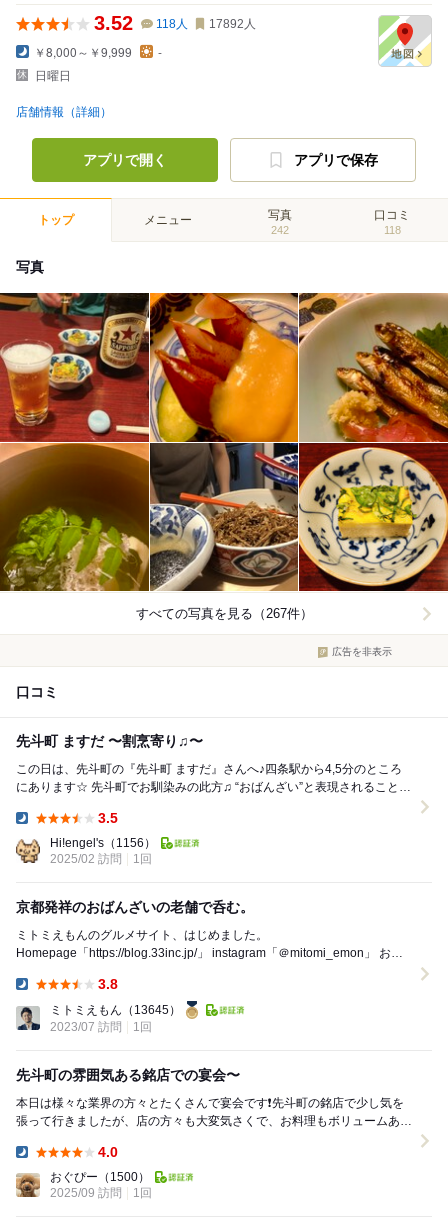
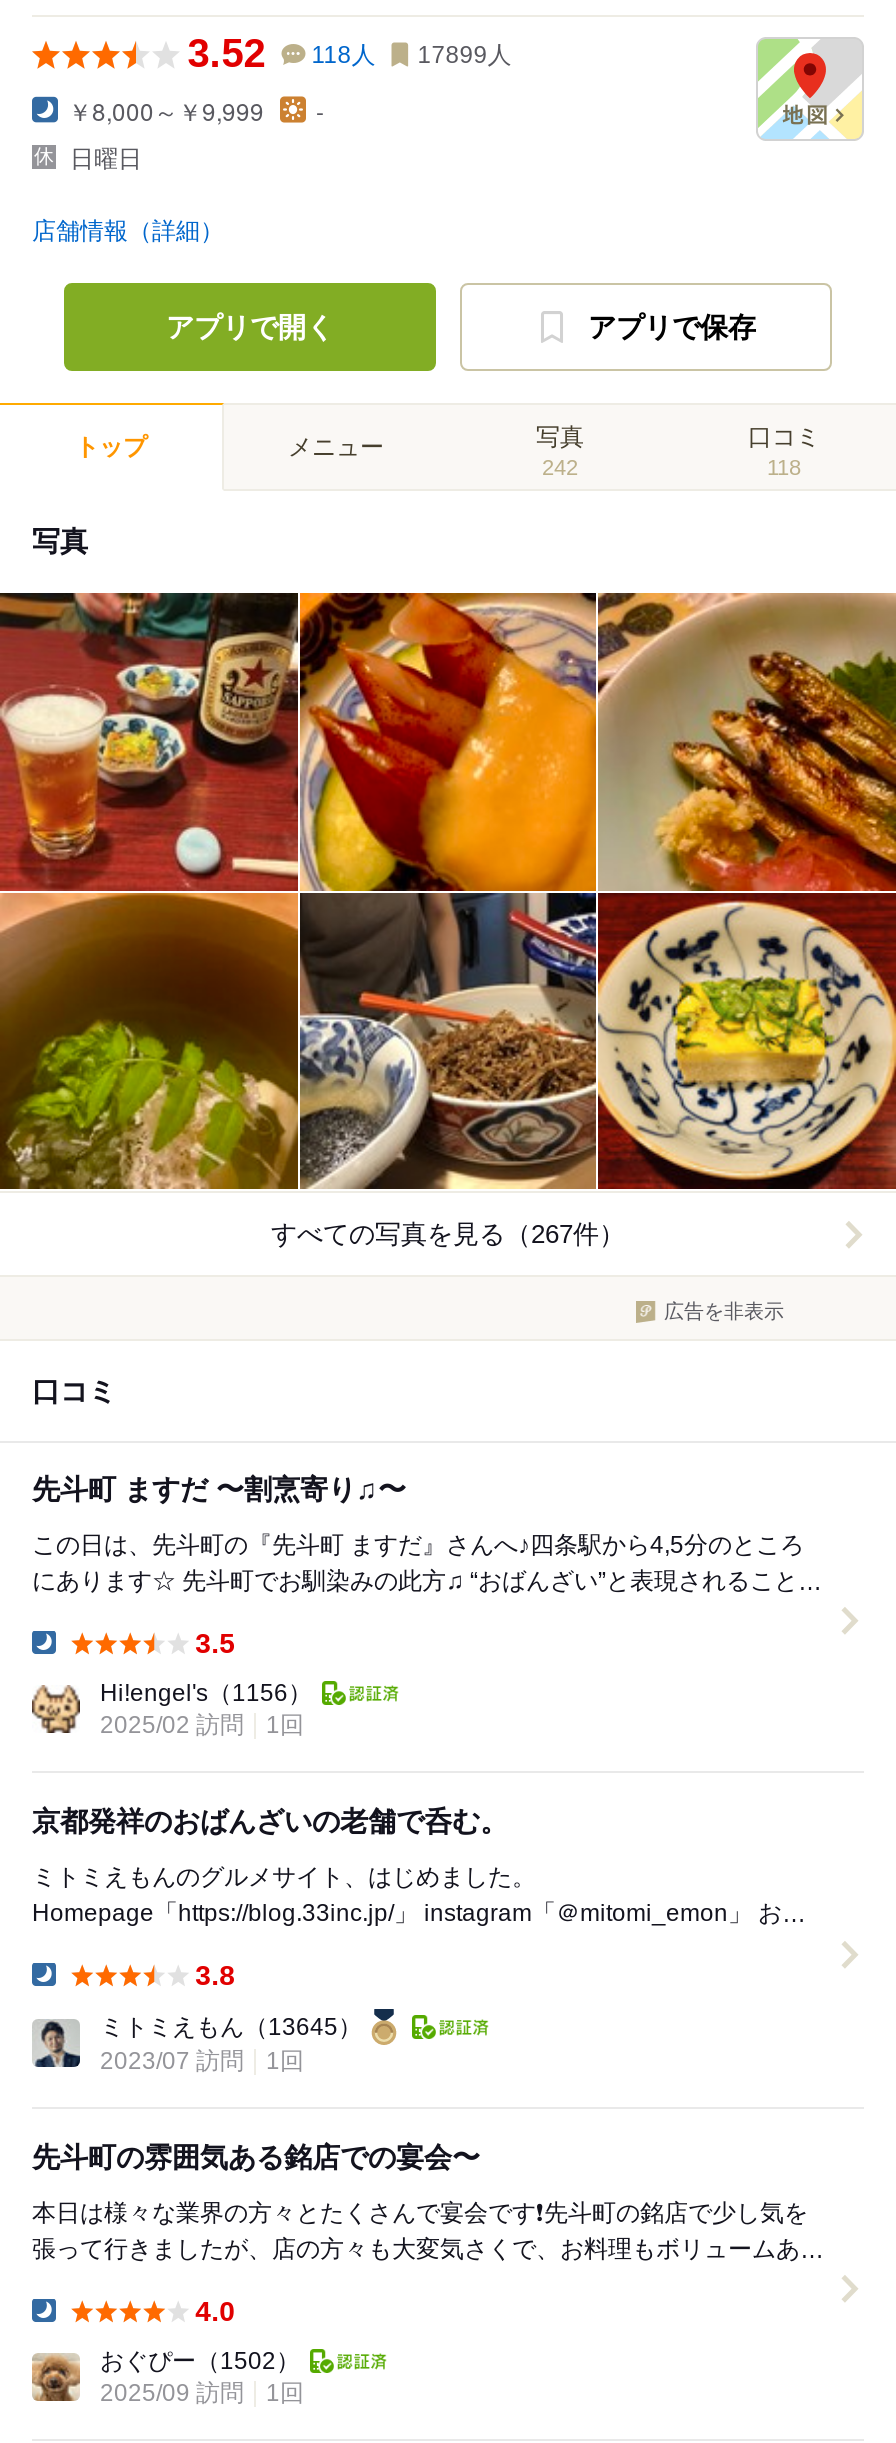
[94,12,256,34] 3.52 118人 17892人 -> [188,31,512,75] 3.52 118人 17899人
[50,1170,150,1184] おぐぴー（1500） -> [100,2348,300,2376] おぐぴー（1502）

